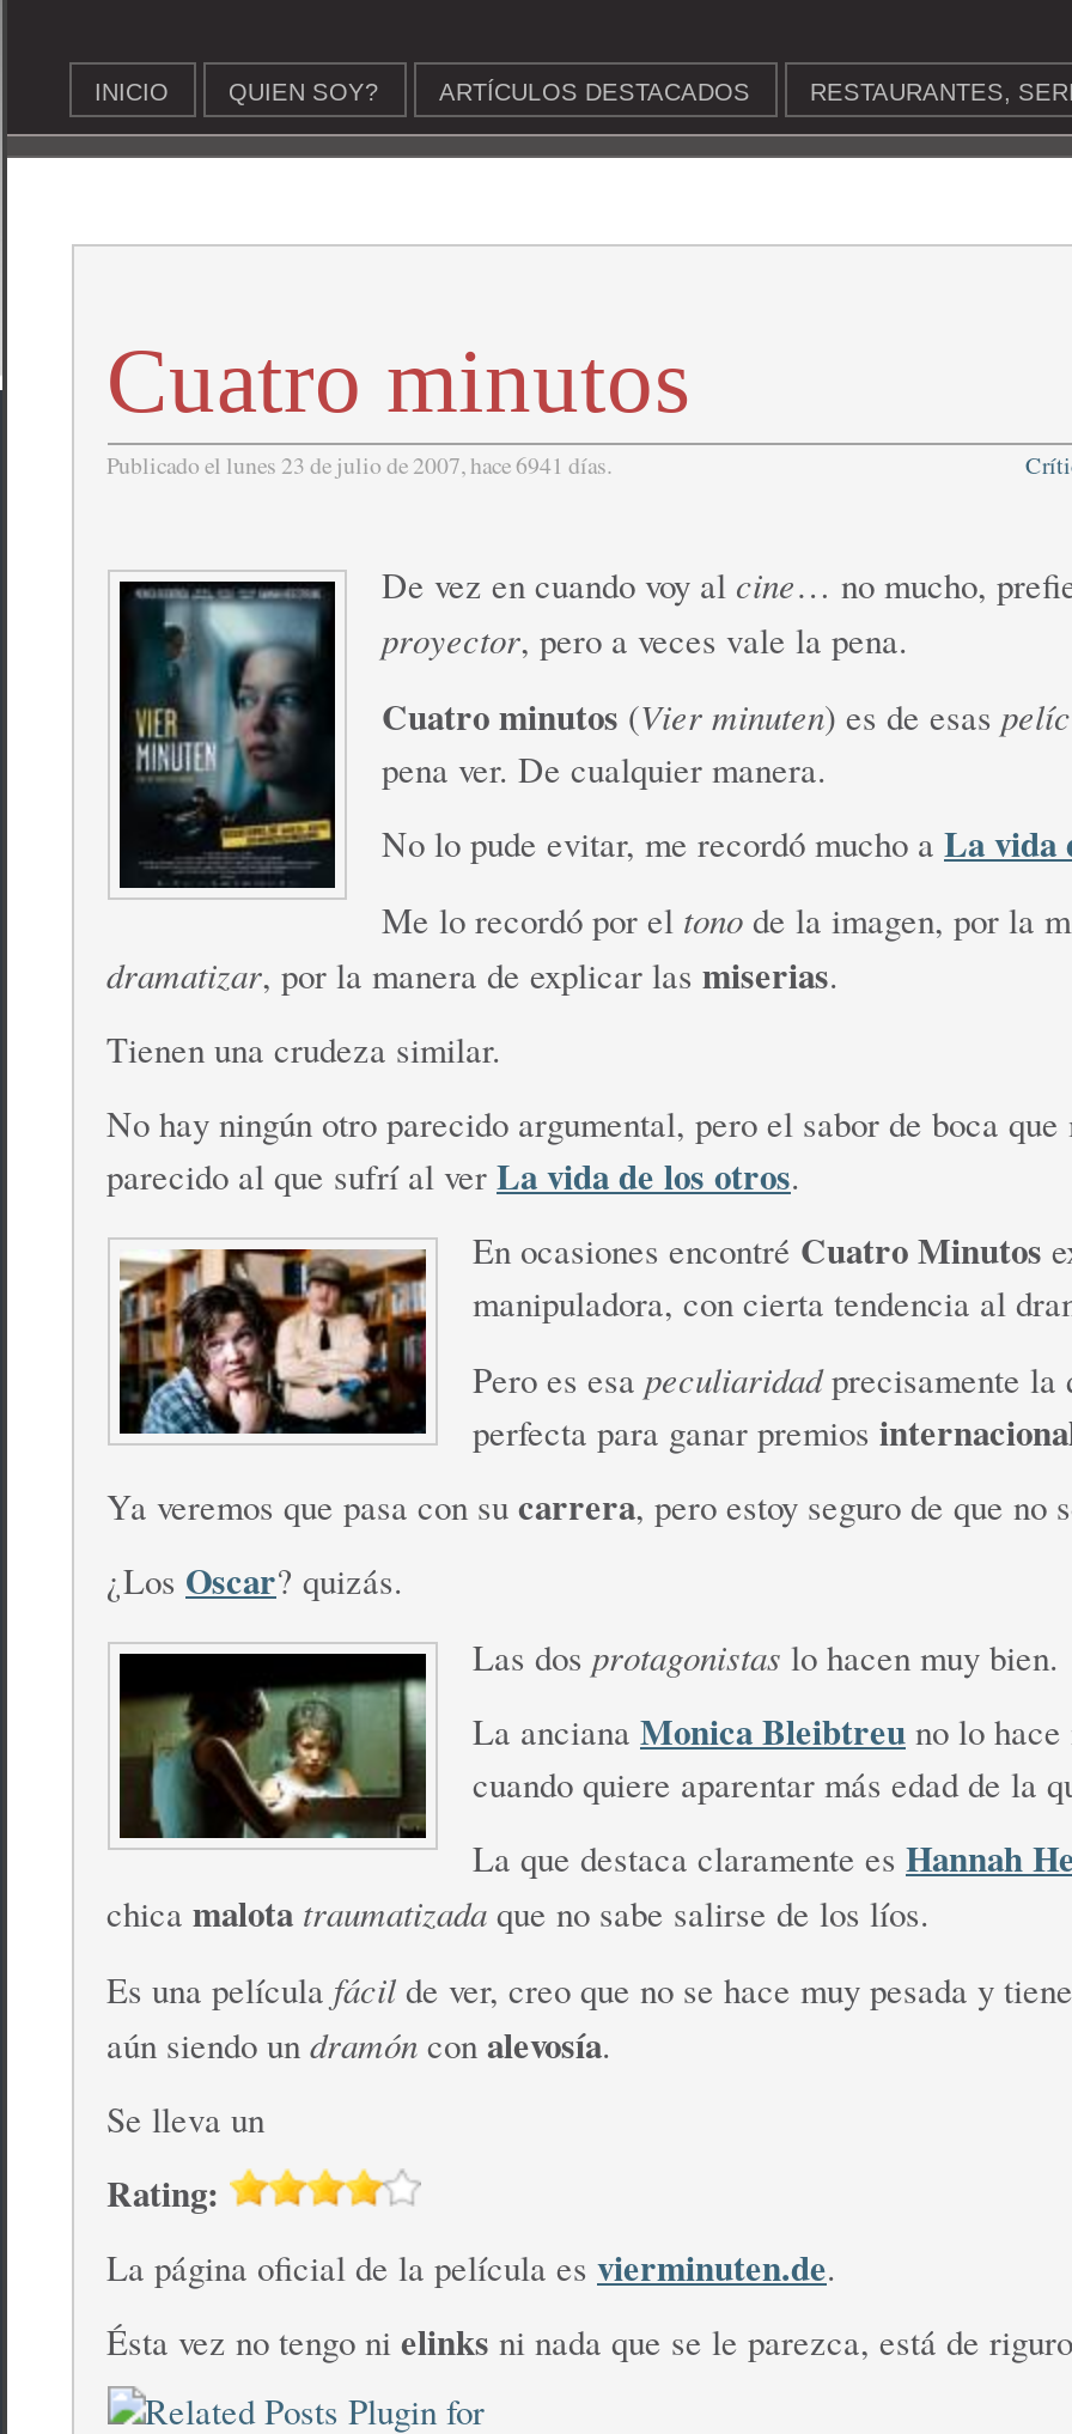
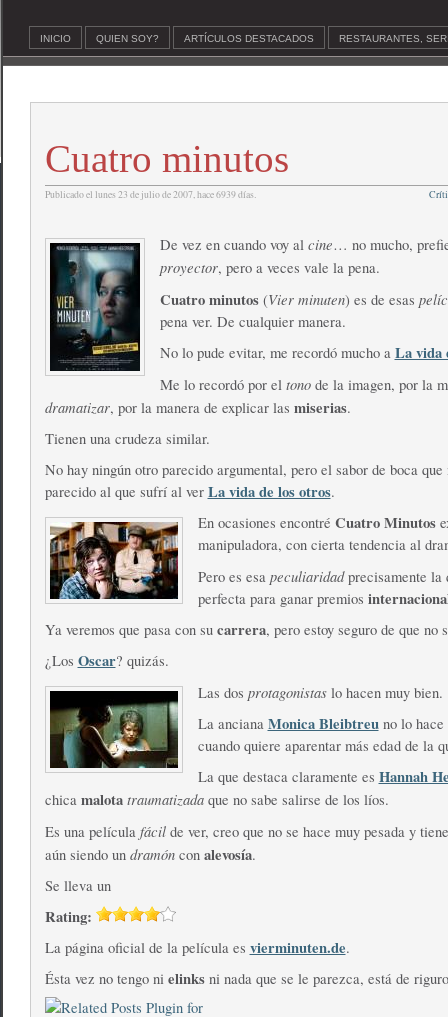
[106,450,611,481] Publicado el lunes 23 de julio de 2007, hace 6941 días. -> [44,188,255,201] Publicado el lunes 23 de julio de 2007, hace 6939 días.

